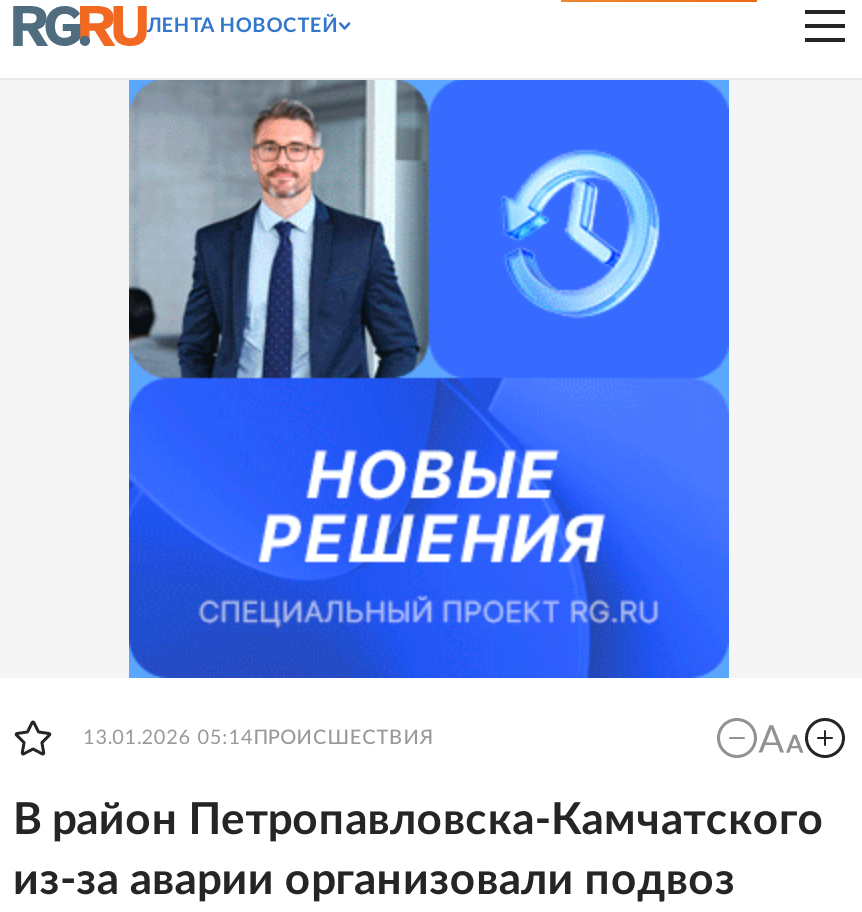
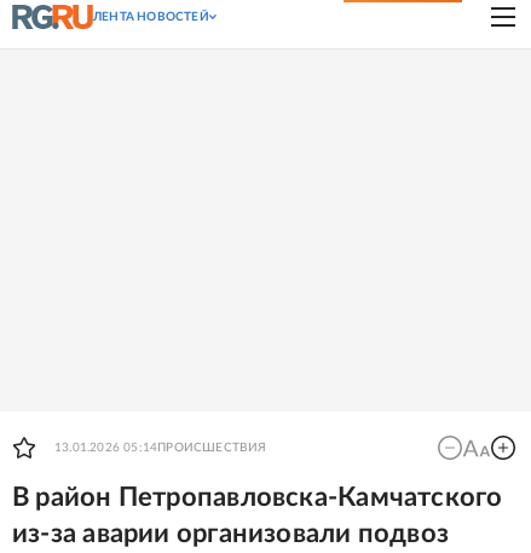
[127,78,731,680] [image] -> none

